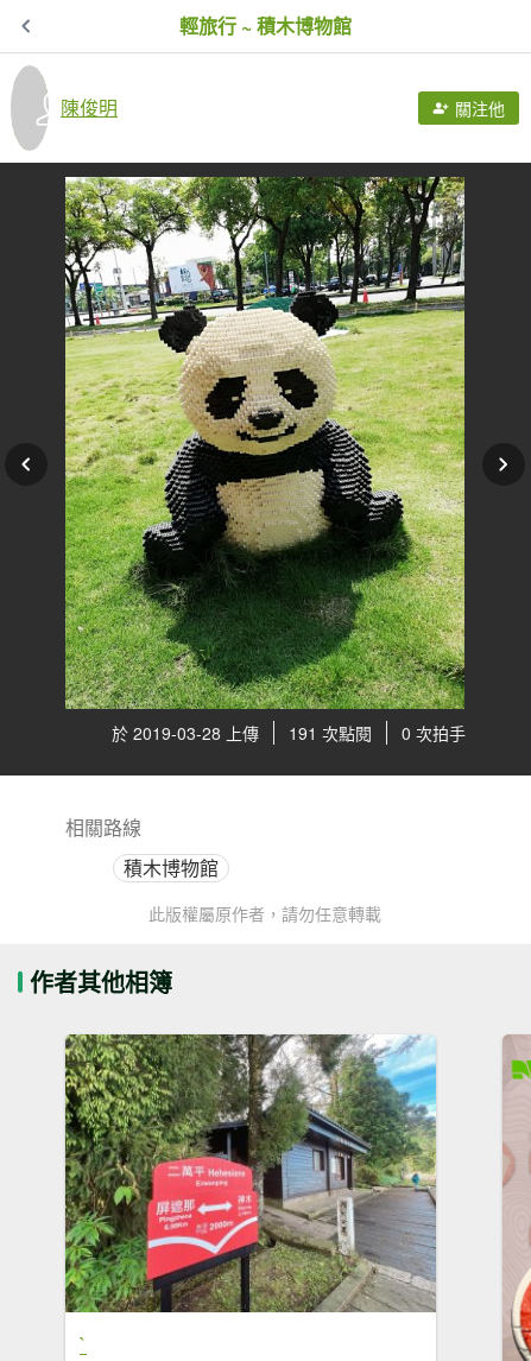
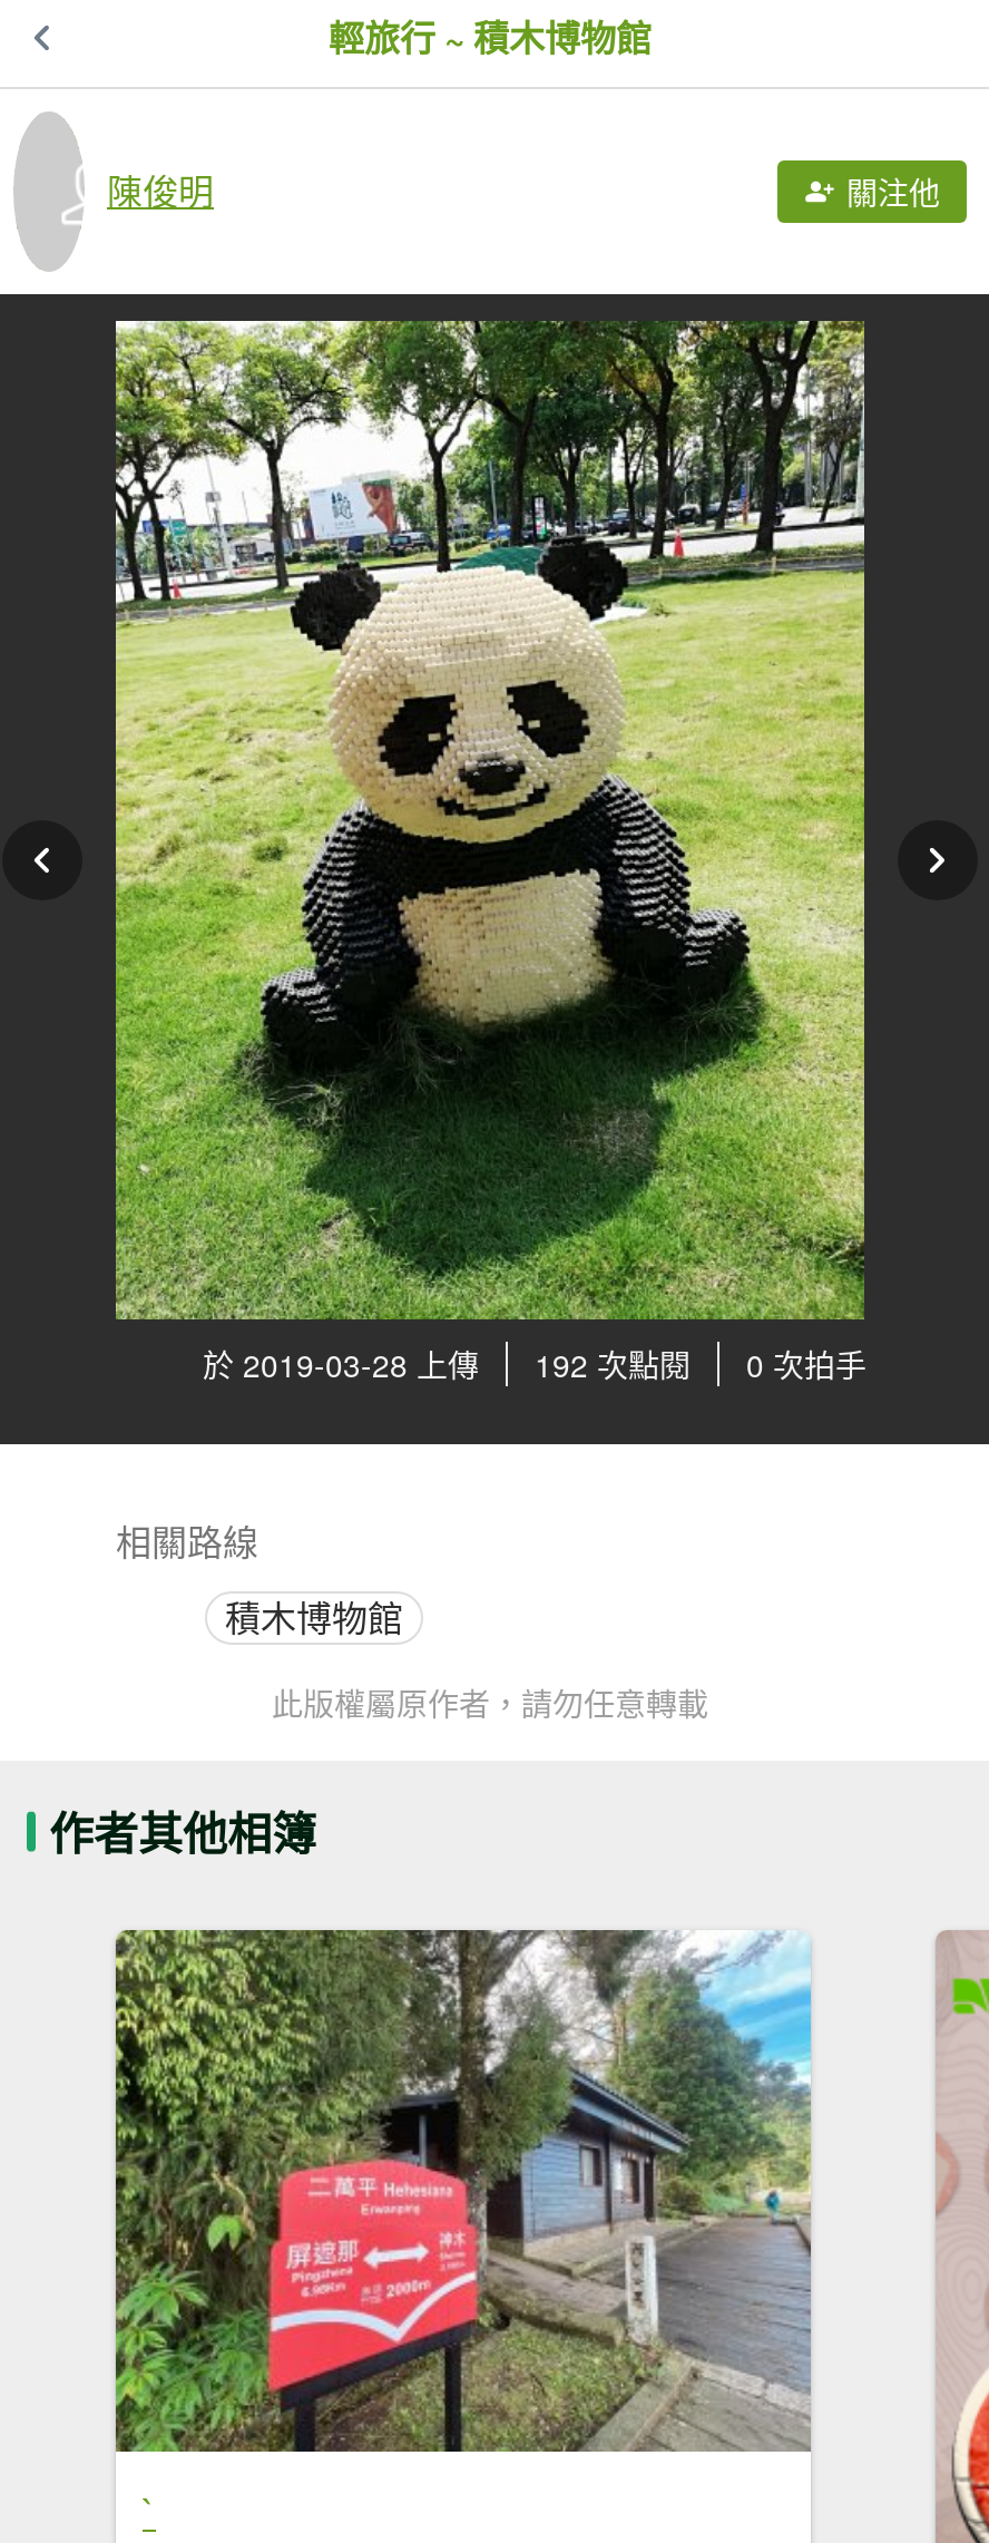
[112,721,466,745] 於 2019-03-28 上傳 191 次點閱 0 次拍手 -> [203,1342,866,1386] 於 2019-03-28 上傳 192 次點閱 0 次拍手

